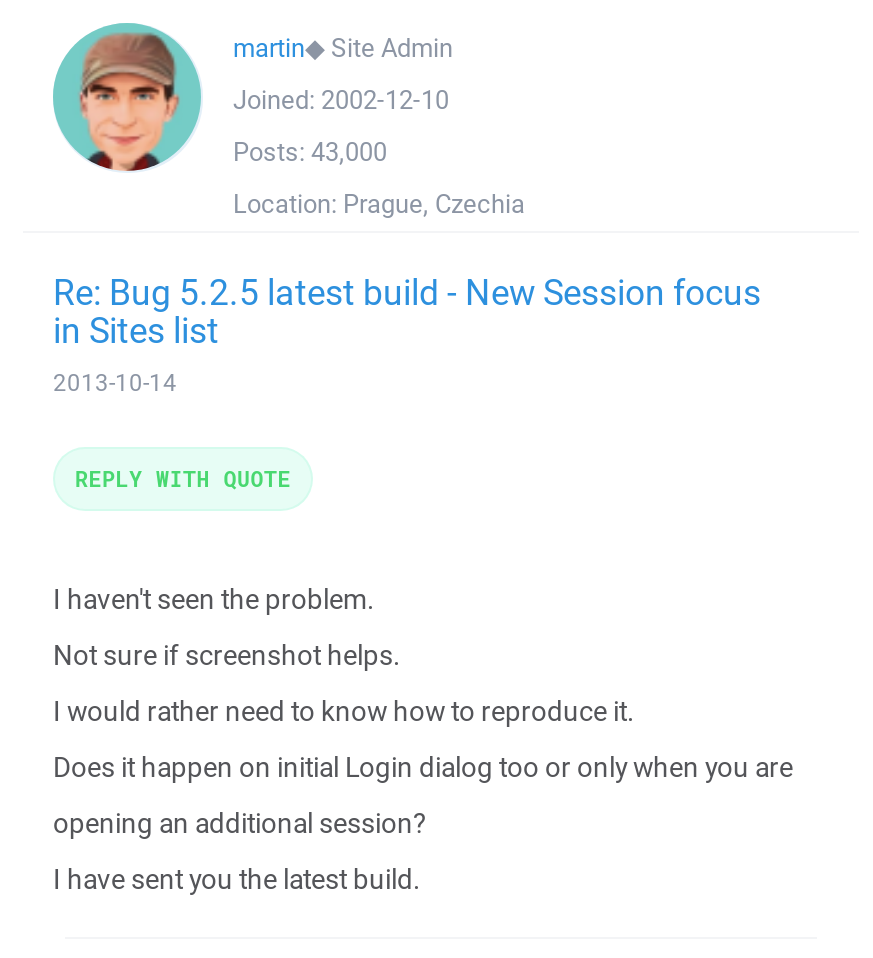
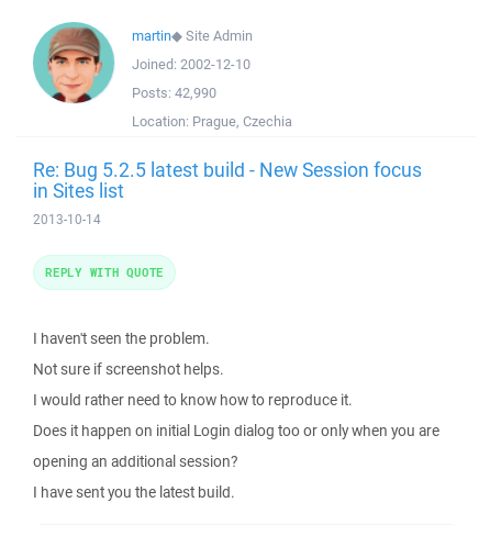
[233,135,387,169] Posts: 43,000 -> [132,83,216,102] Posts: 42,990

